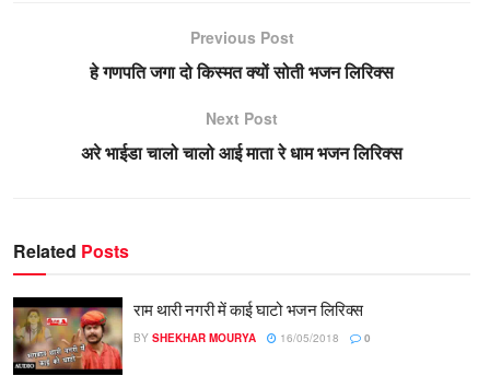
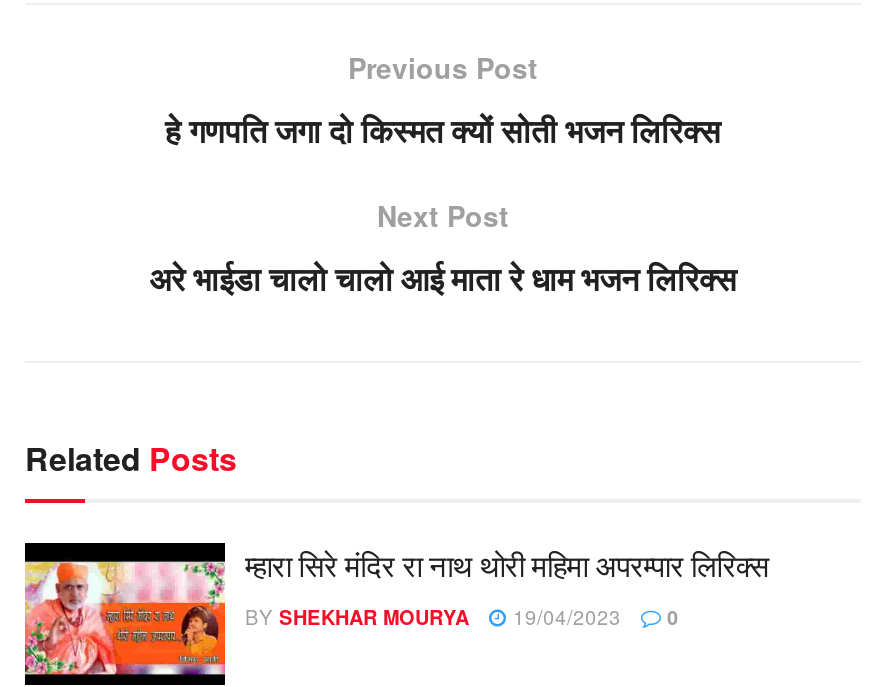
[12,297,363,371] [image] | राम थारी नगरी में काई घाटो भजन लिरिक्स -> [23,543,769,677] [image] | म्हारा सिरे मंदिर रा नाथ थोरी महिमा अपरम्पार लिरिक्स
[133,330,371,345] BY SHEKHAR MOURYA 16/05/2018 0 -> [245,603,679,631] BY SHEKHAR MOURYA 19/04/2023 0

